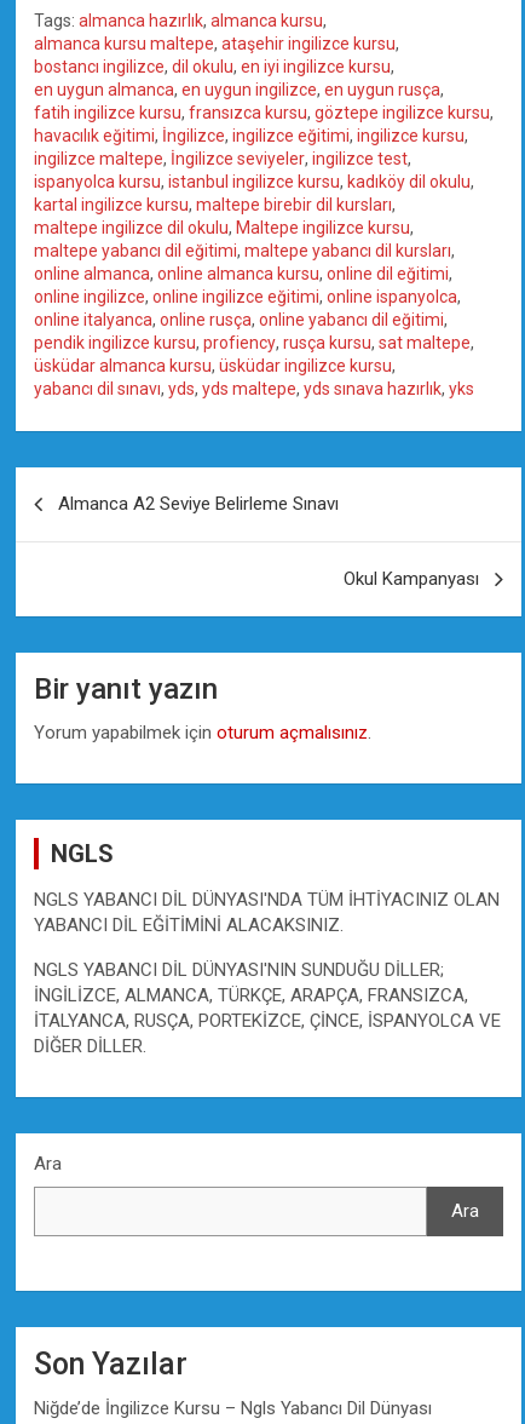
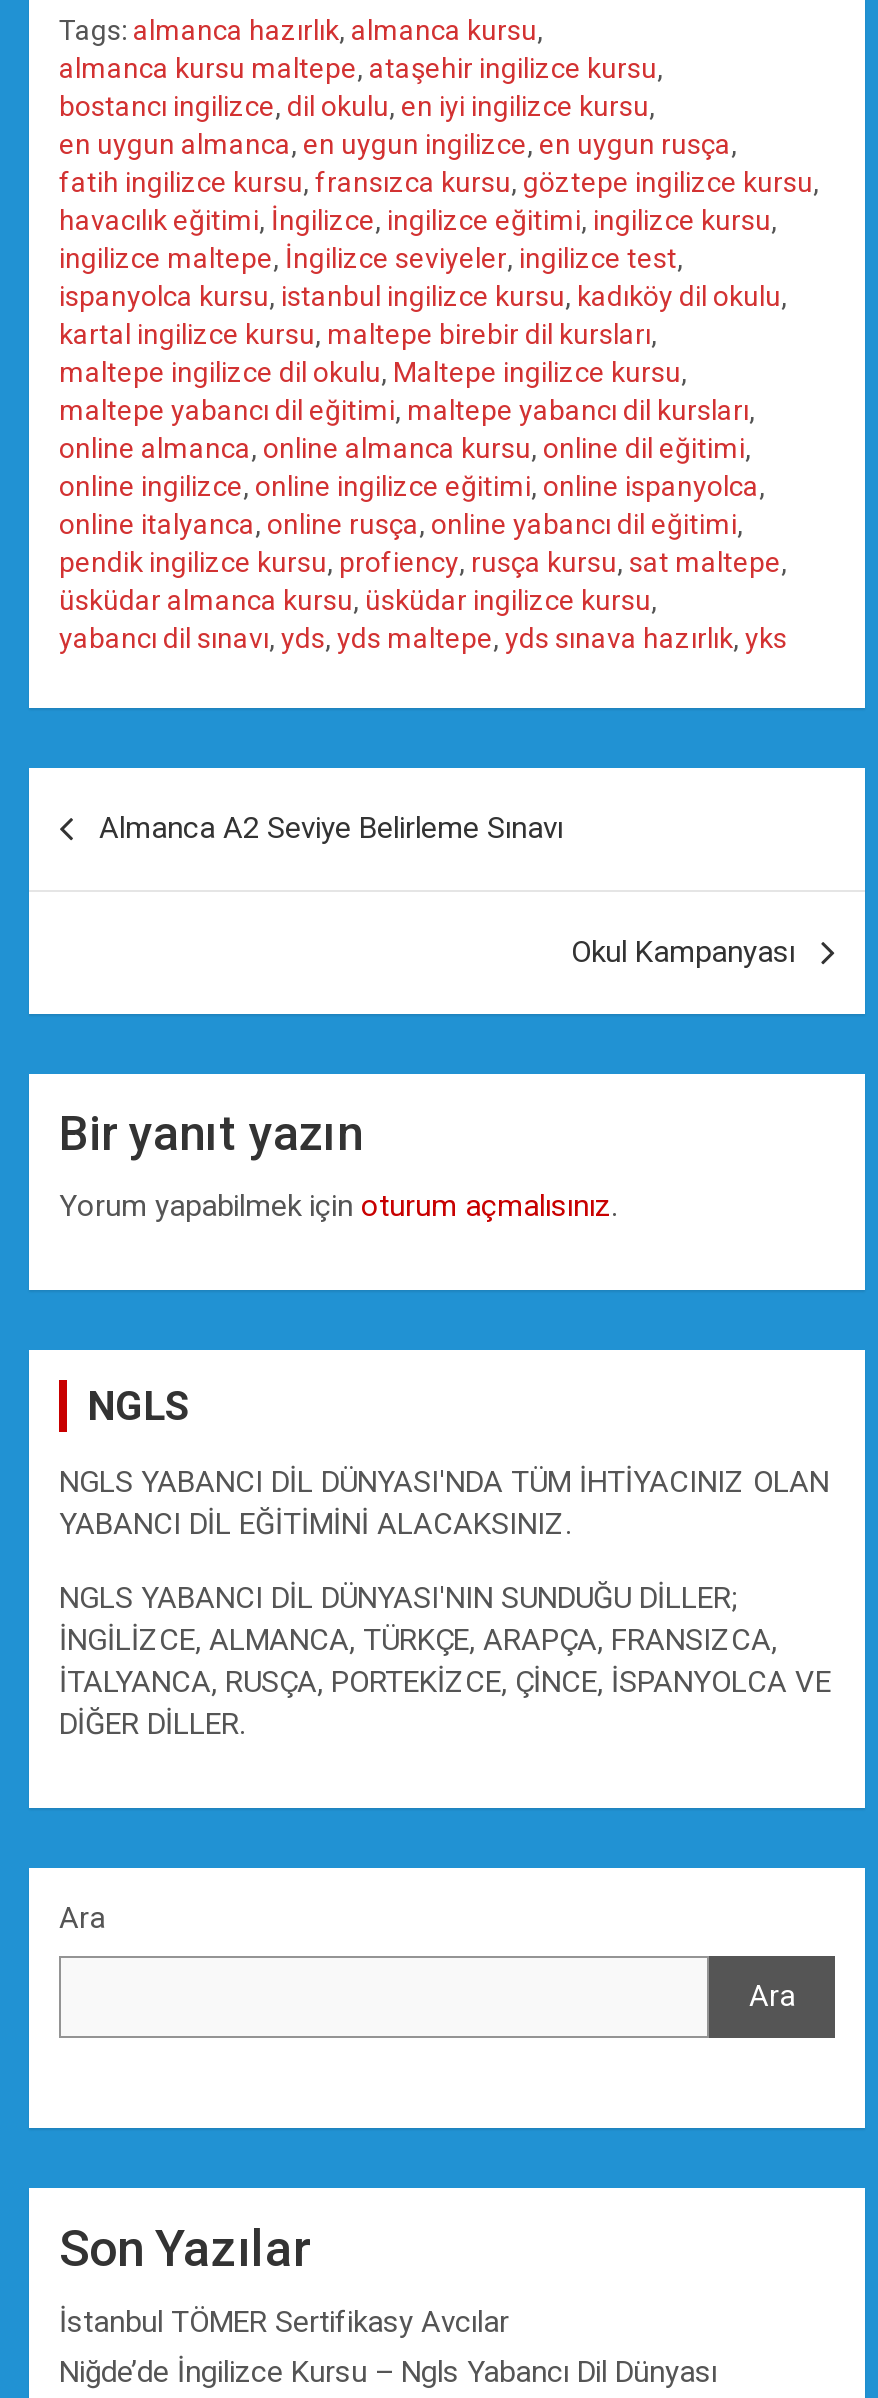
none -> [59,2304,509,2340] İstanbul TÖMER Sertifikasy Avcılar

